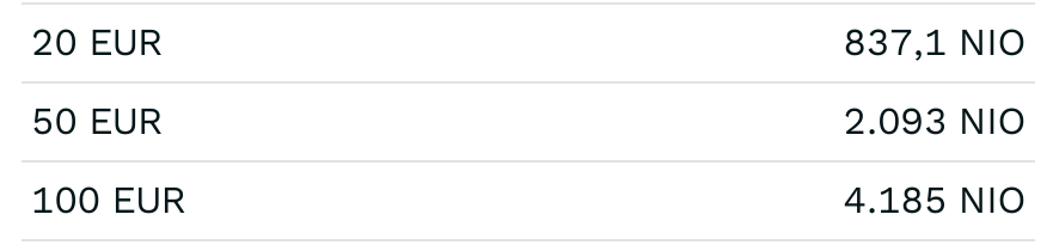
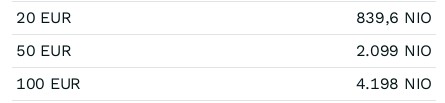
[843,19,1026,65] 837,1 NIO -> [356,8,432,27] 839,6 NIO
[843,98,1026,143] 2.093 NIO -> [356,41,432,60] 2.099 NIO
[843,177,1026,222] 4.185 NIO -> [356,74,432,93] 4.198 NIO

